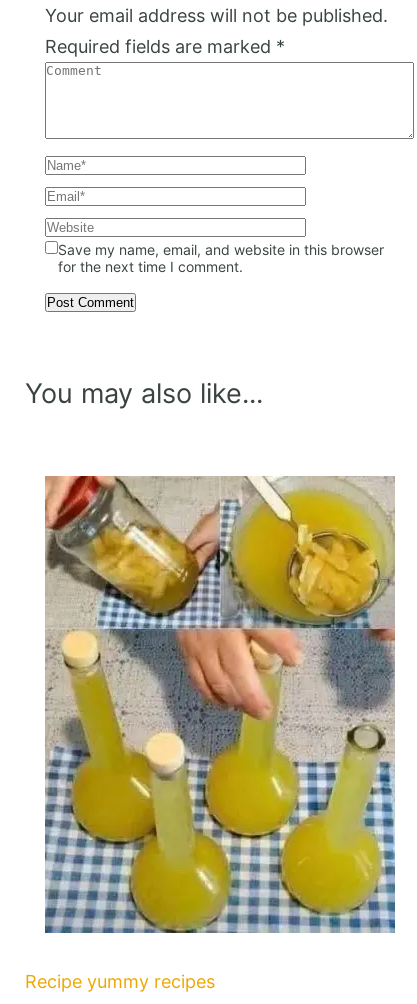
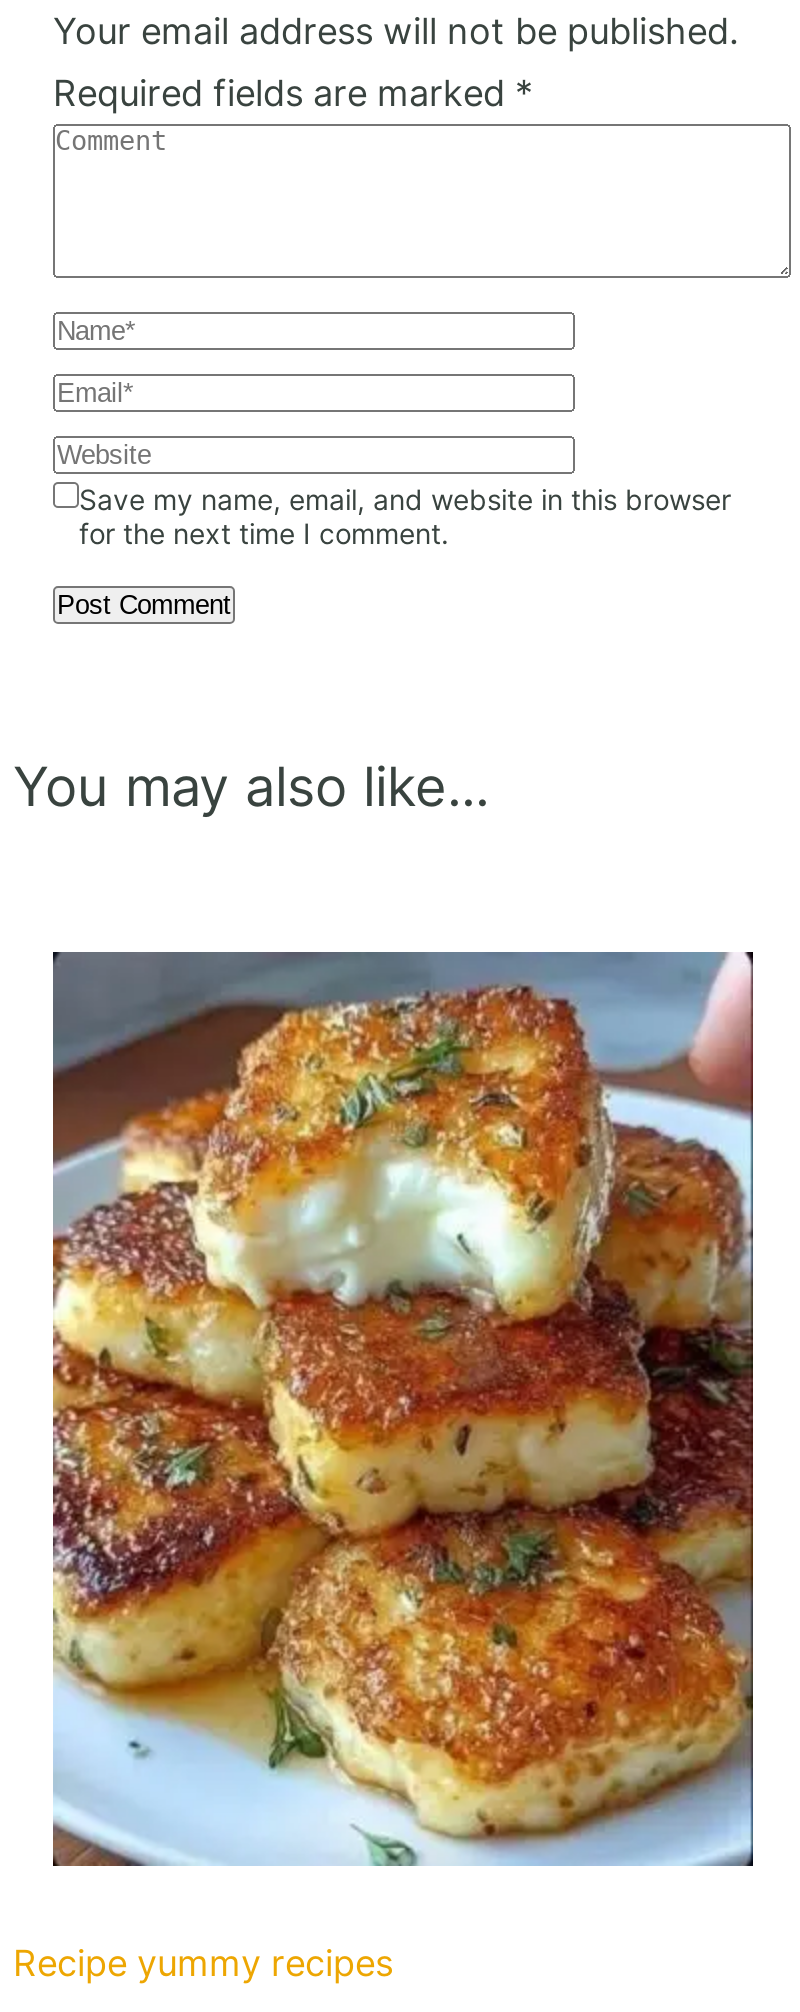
[44,475,396,934] [image] -> [51,950,755,1868] [image]

